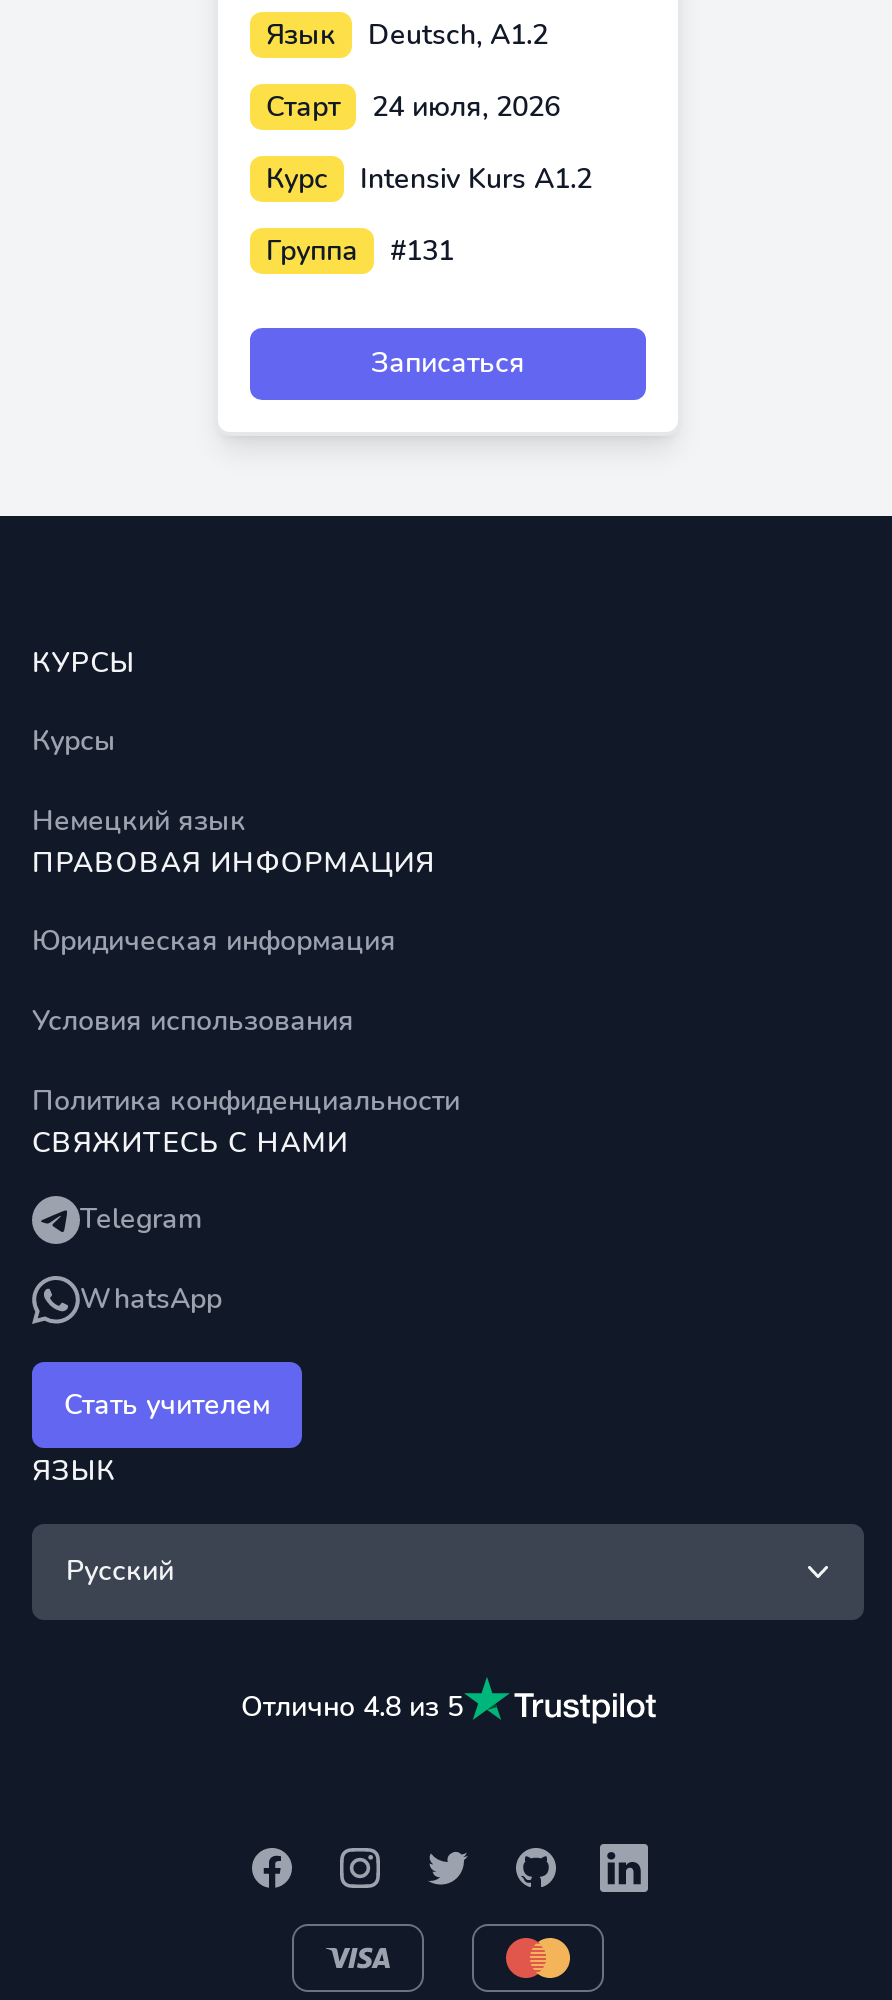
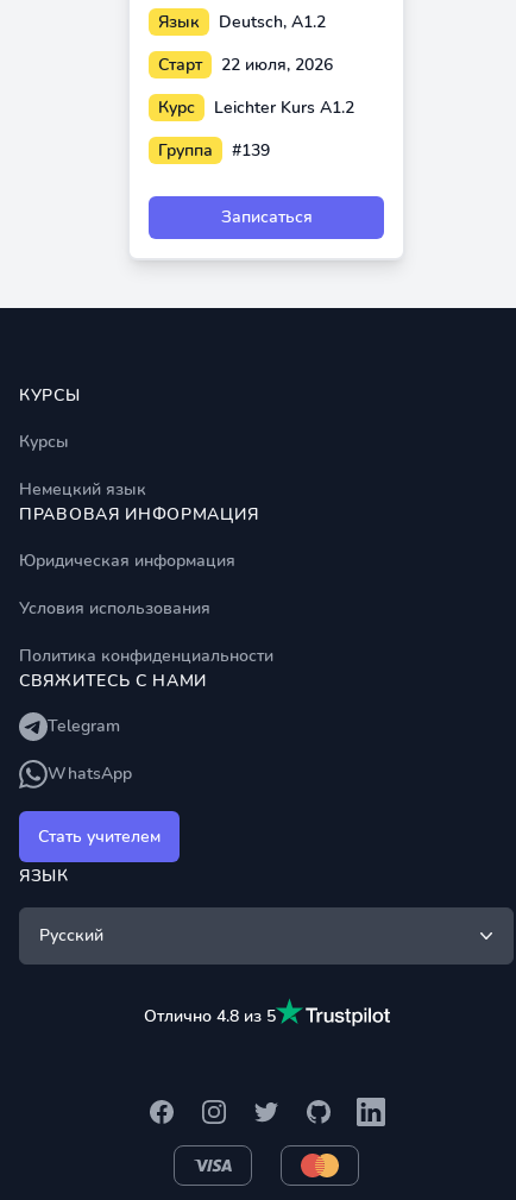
[266,88,560,126] Старт 24 июля, 2026 -> [158,54,333,76] Старт 22 июля, 2026
[360,160,592,198] Intensiv Kurs A1.2 -> [214,96,354,119] Leichter Kurs A1.2
[266,232,454,270] Группа #131 -> [158,139,270,162] Группа #139

